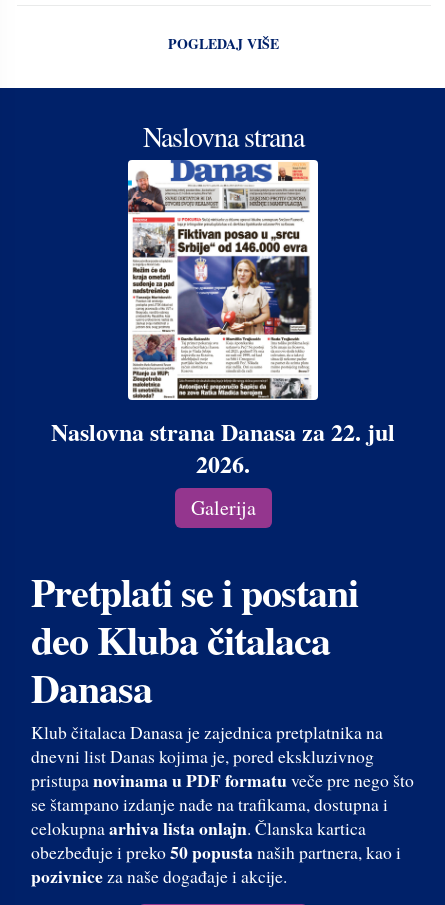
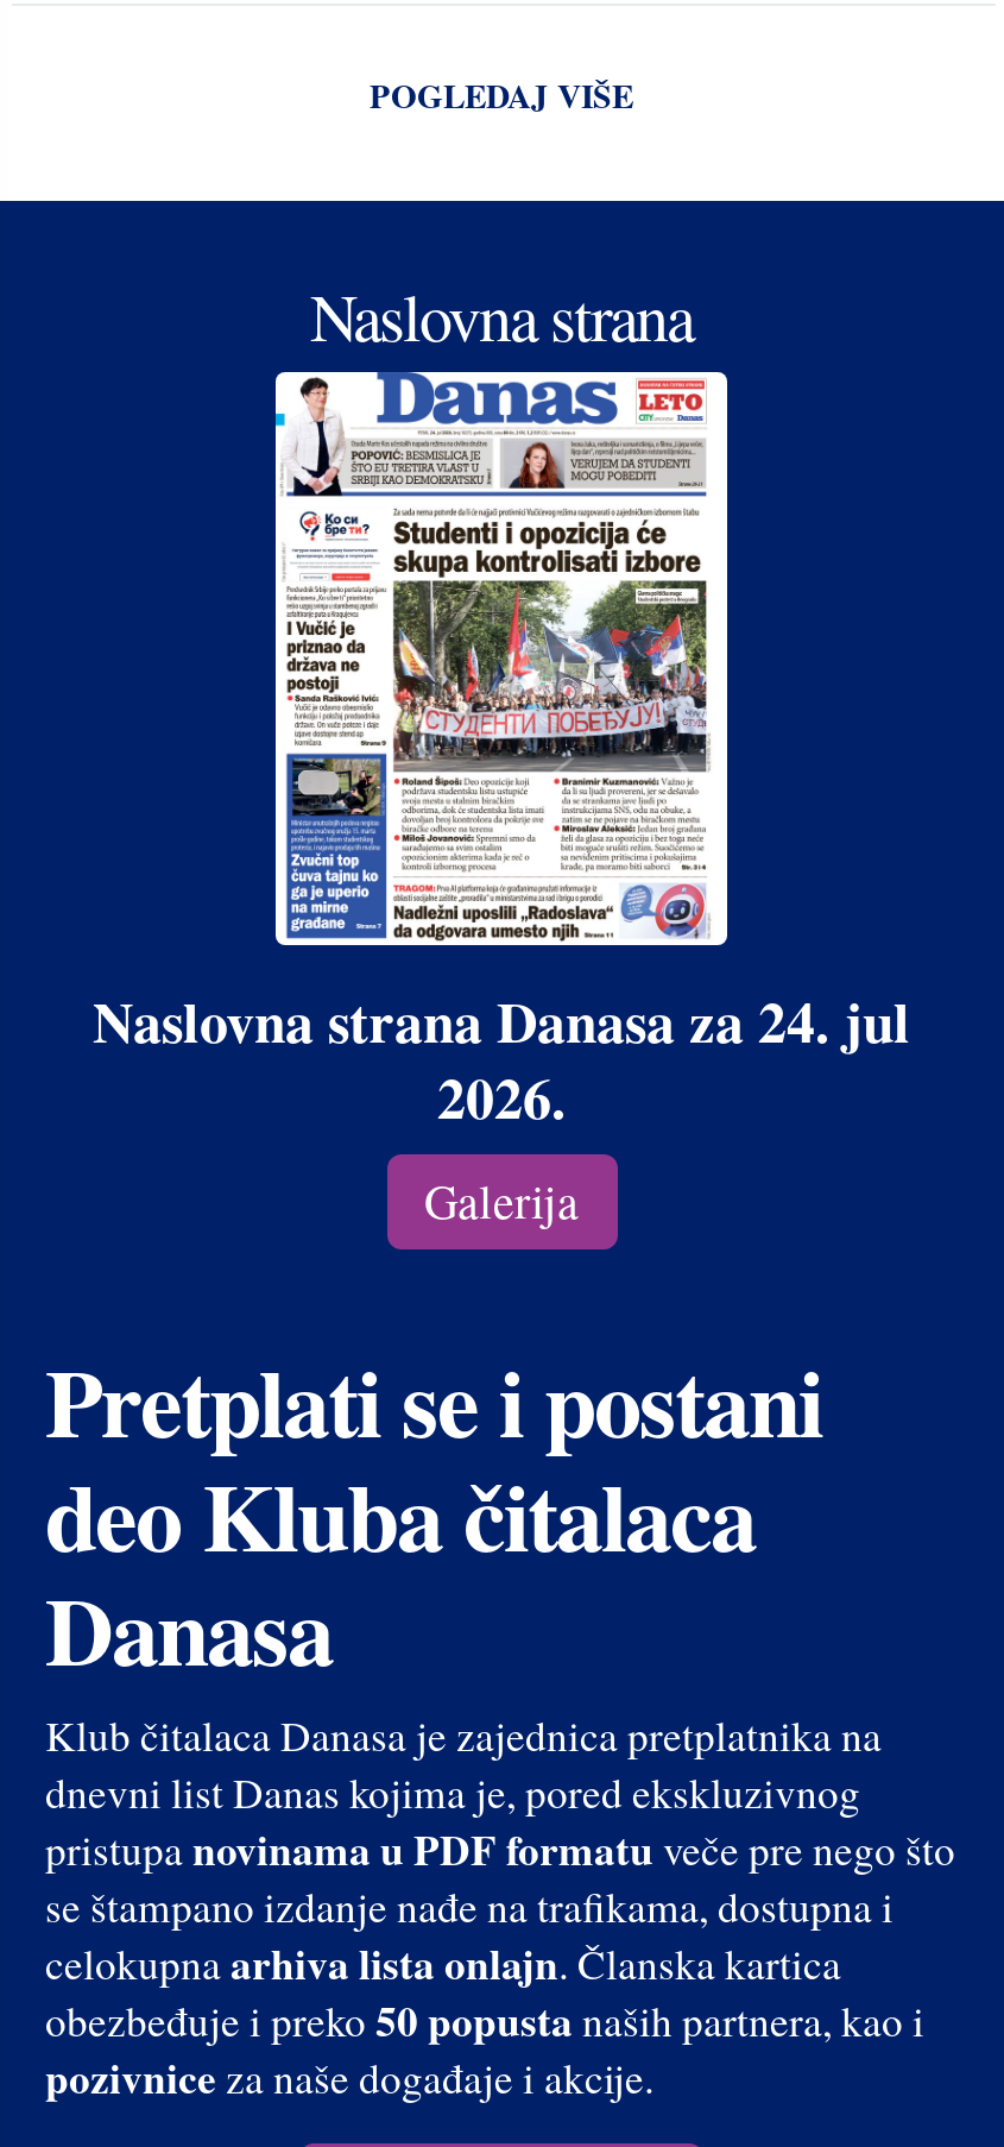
[51,161,395,449] [image] | Naslovna strana Danasa za 22. jul -> [93,374,910,1062] [image] | Naslovna strana Danasa za 24. jul

